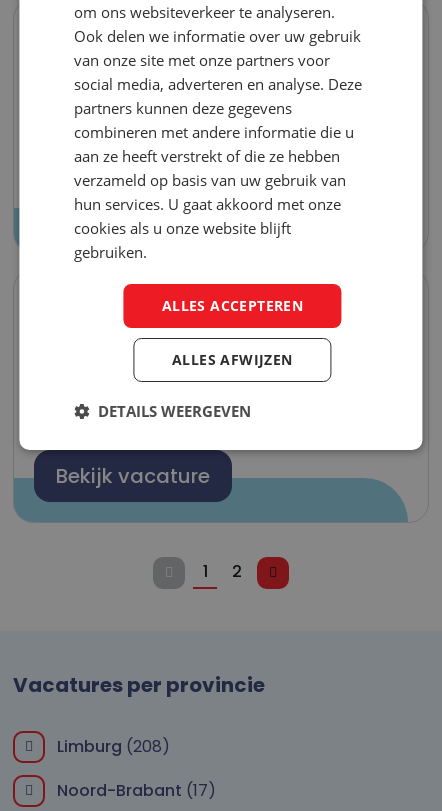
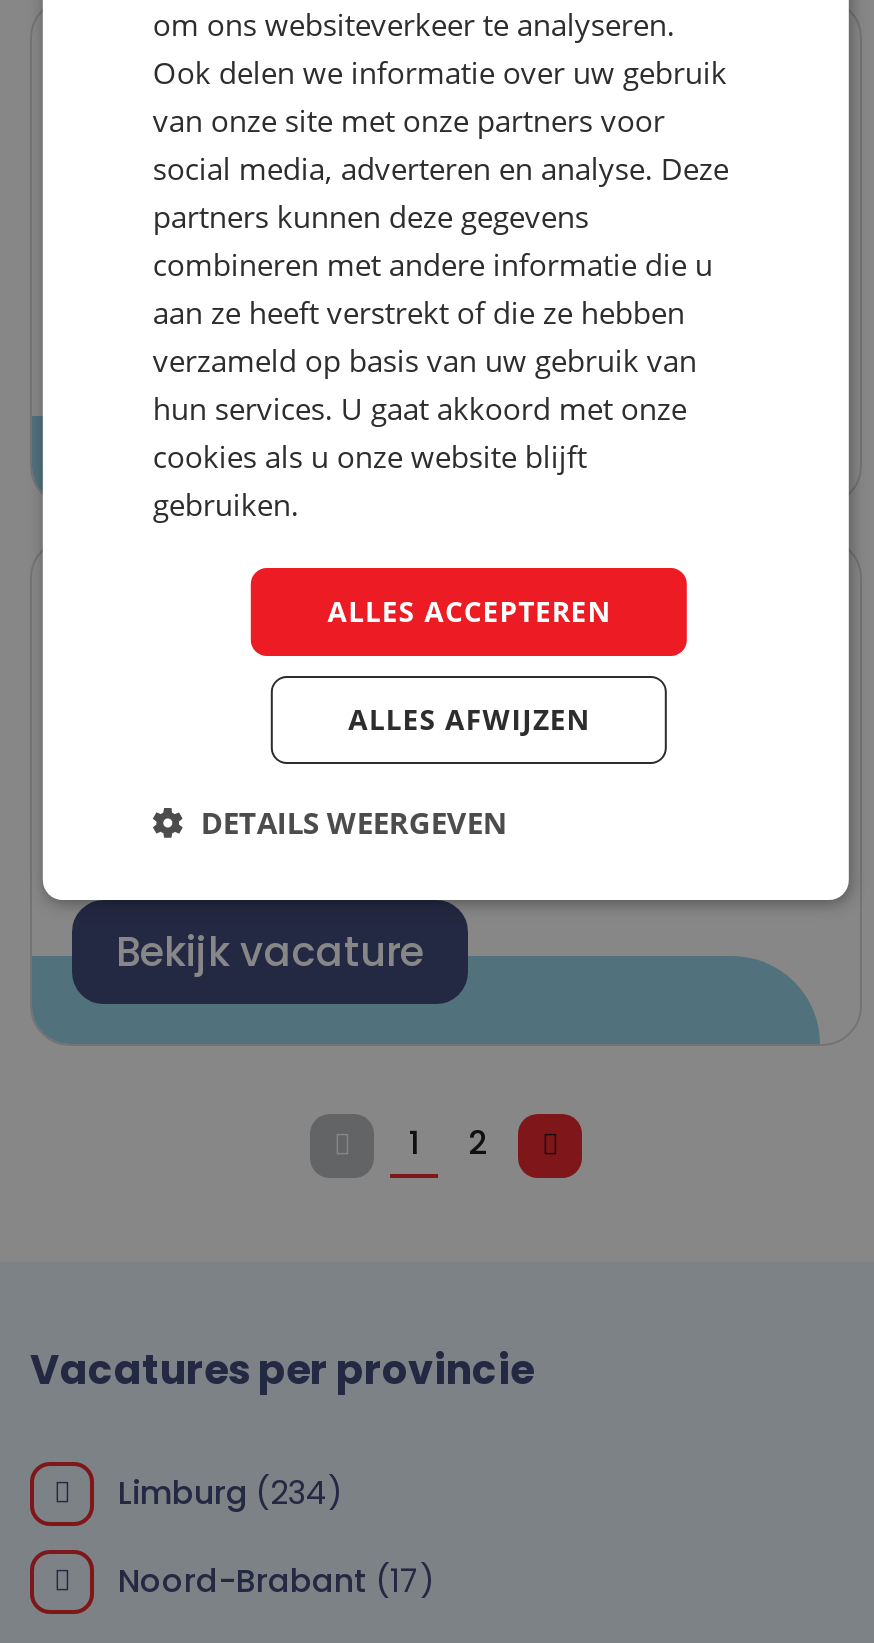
[57,735,170,758] Limburg (208) -> [118,1470,344,1516] Limburg (234)

